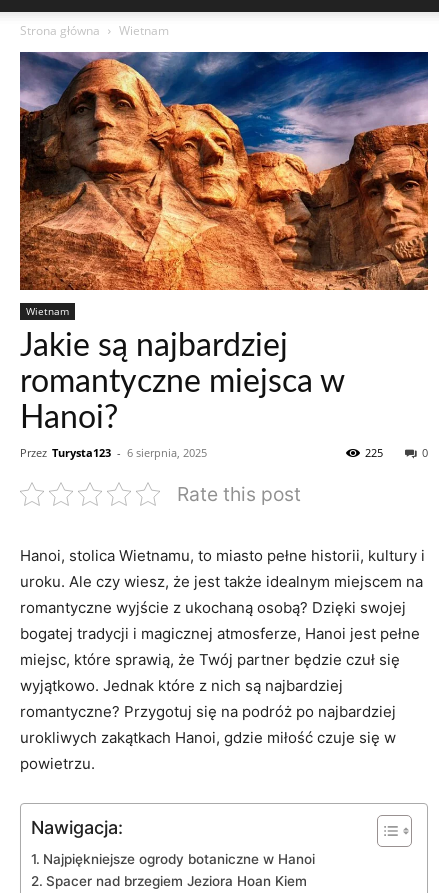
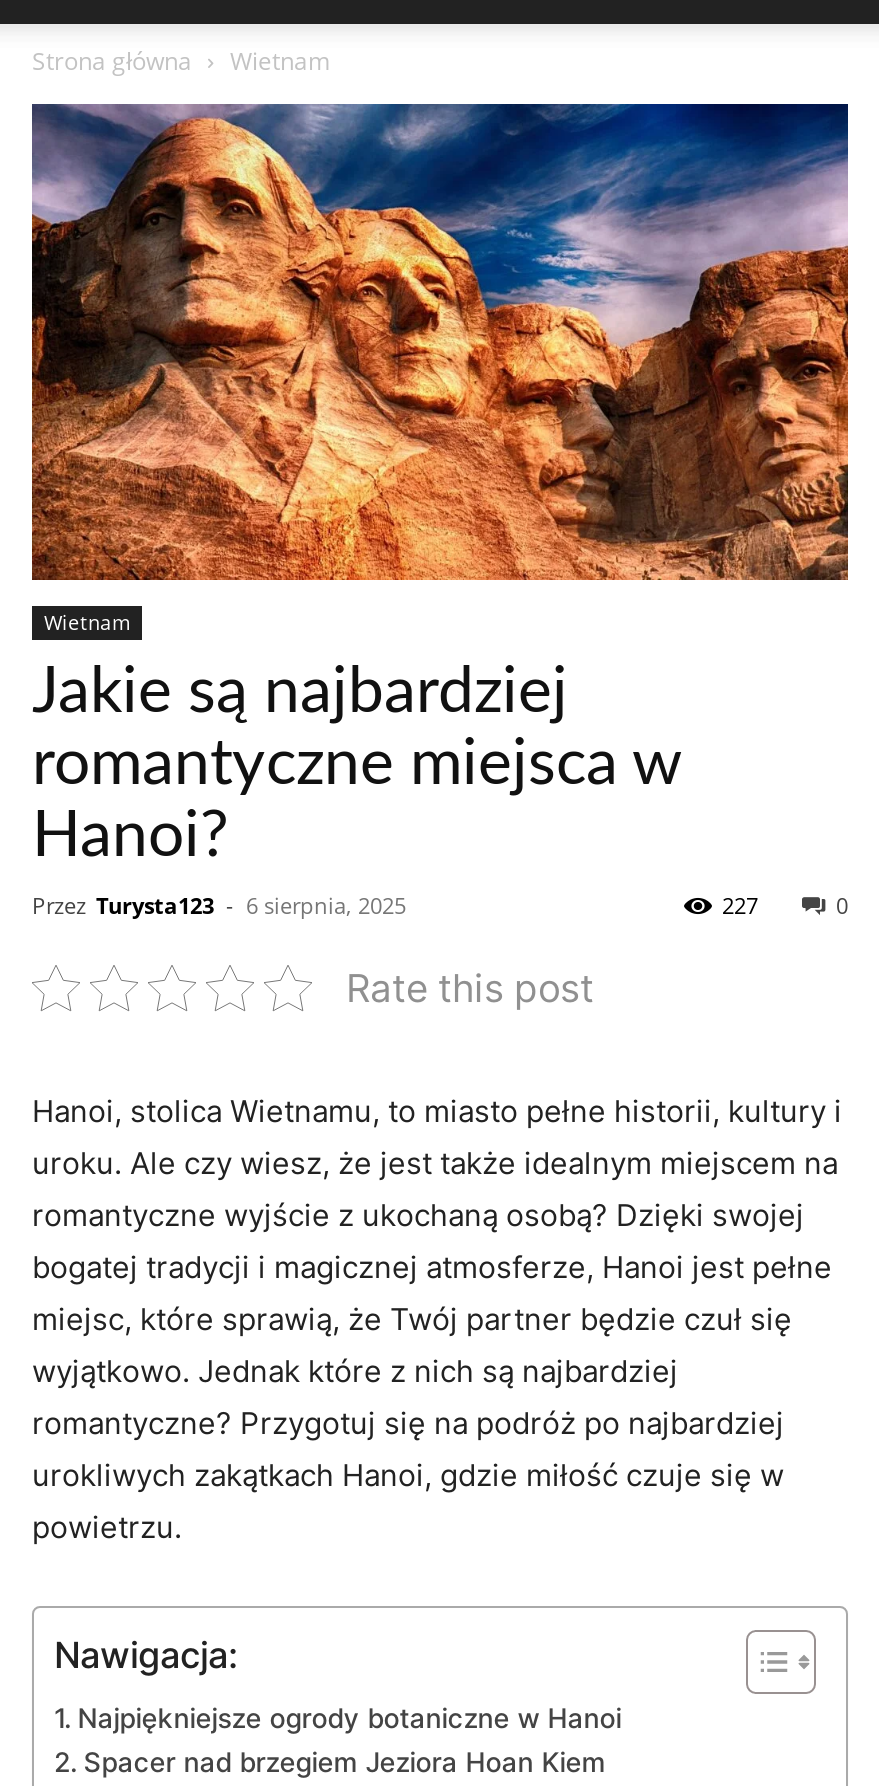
[365,445,383,460] 225 -> [722,890,758,920] 227

